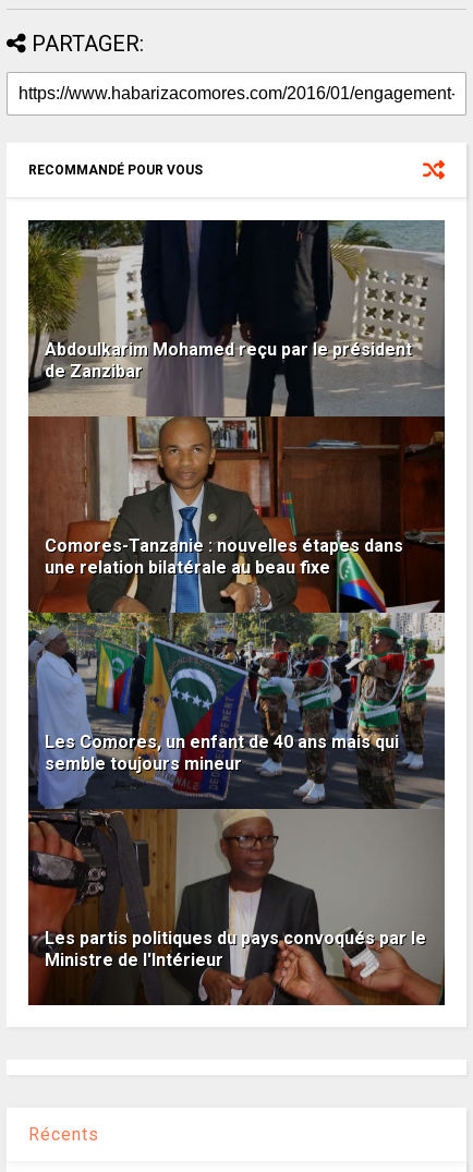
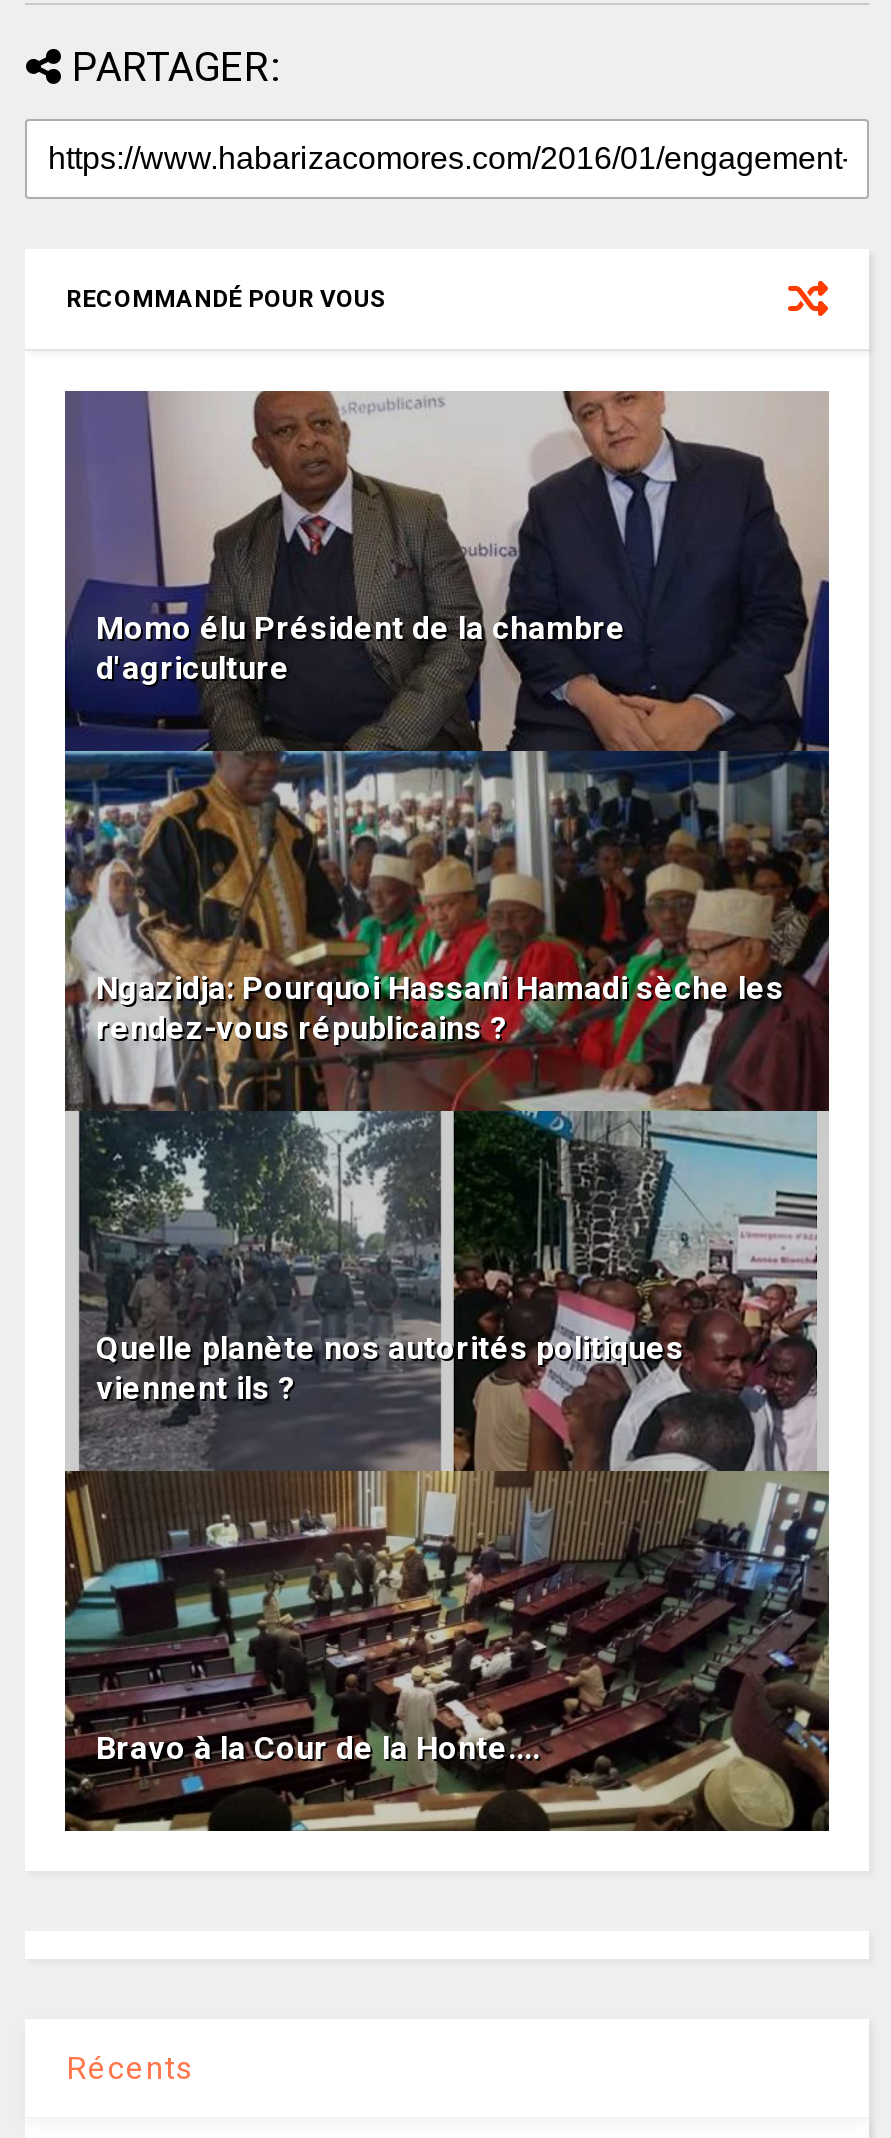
[27,219,446,1006] [image] | Abdoulkarim Mohamed reçu par le président | de Zanzibar -> [63,389,831,1833] [image] | Momo élu Président de la chambre | d'agriculture
[45,535,404,578] Comores-Tanzanie : nouvelles étapes dans | une relation bilatérale au beau fixe -> [96,969,784,1047] Ngazidja: Pourquoi Hassani Hamadi sèche les | rendez-vous républicains ?
[45,732,399,774] Les Comores, un enfant de 40 ans mais qui | semble toujours mineur -> [96,1329,684,1407] Quelle planète nos autorités politiques | viennent ils ?
[45,928,427,970] Les partis politiques du pays convoqués par le | Ministre de l'Intérieur -> [96,1729,540,1767] Bravo à la Cour de la Honte....

